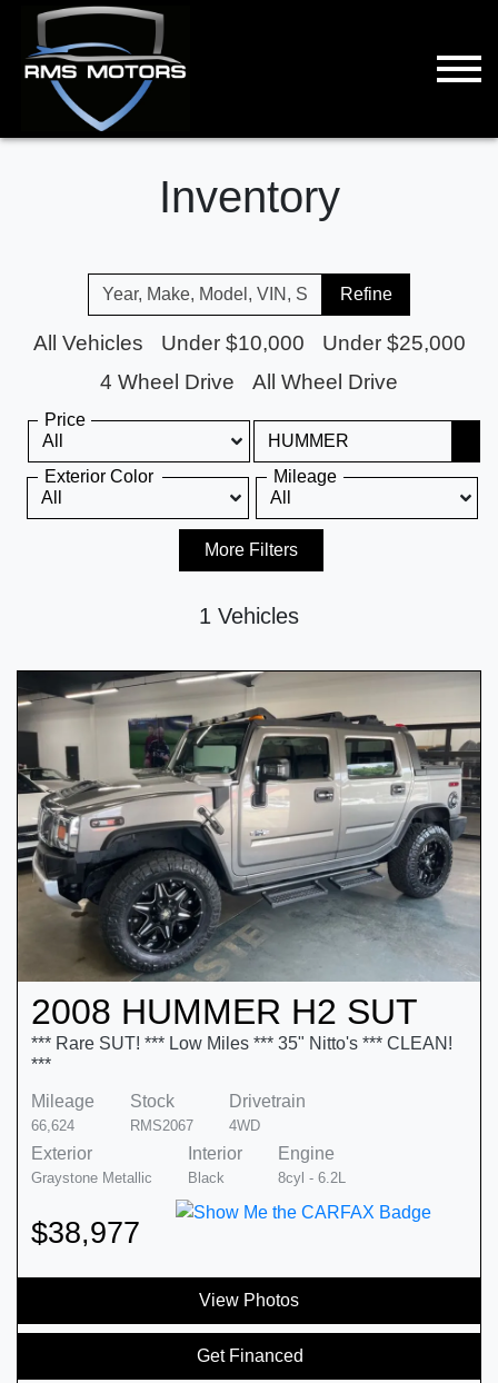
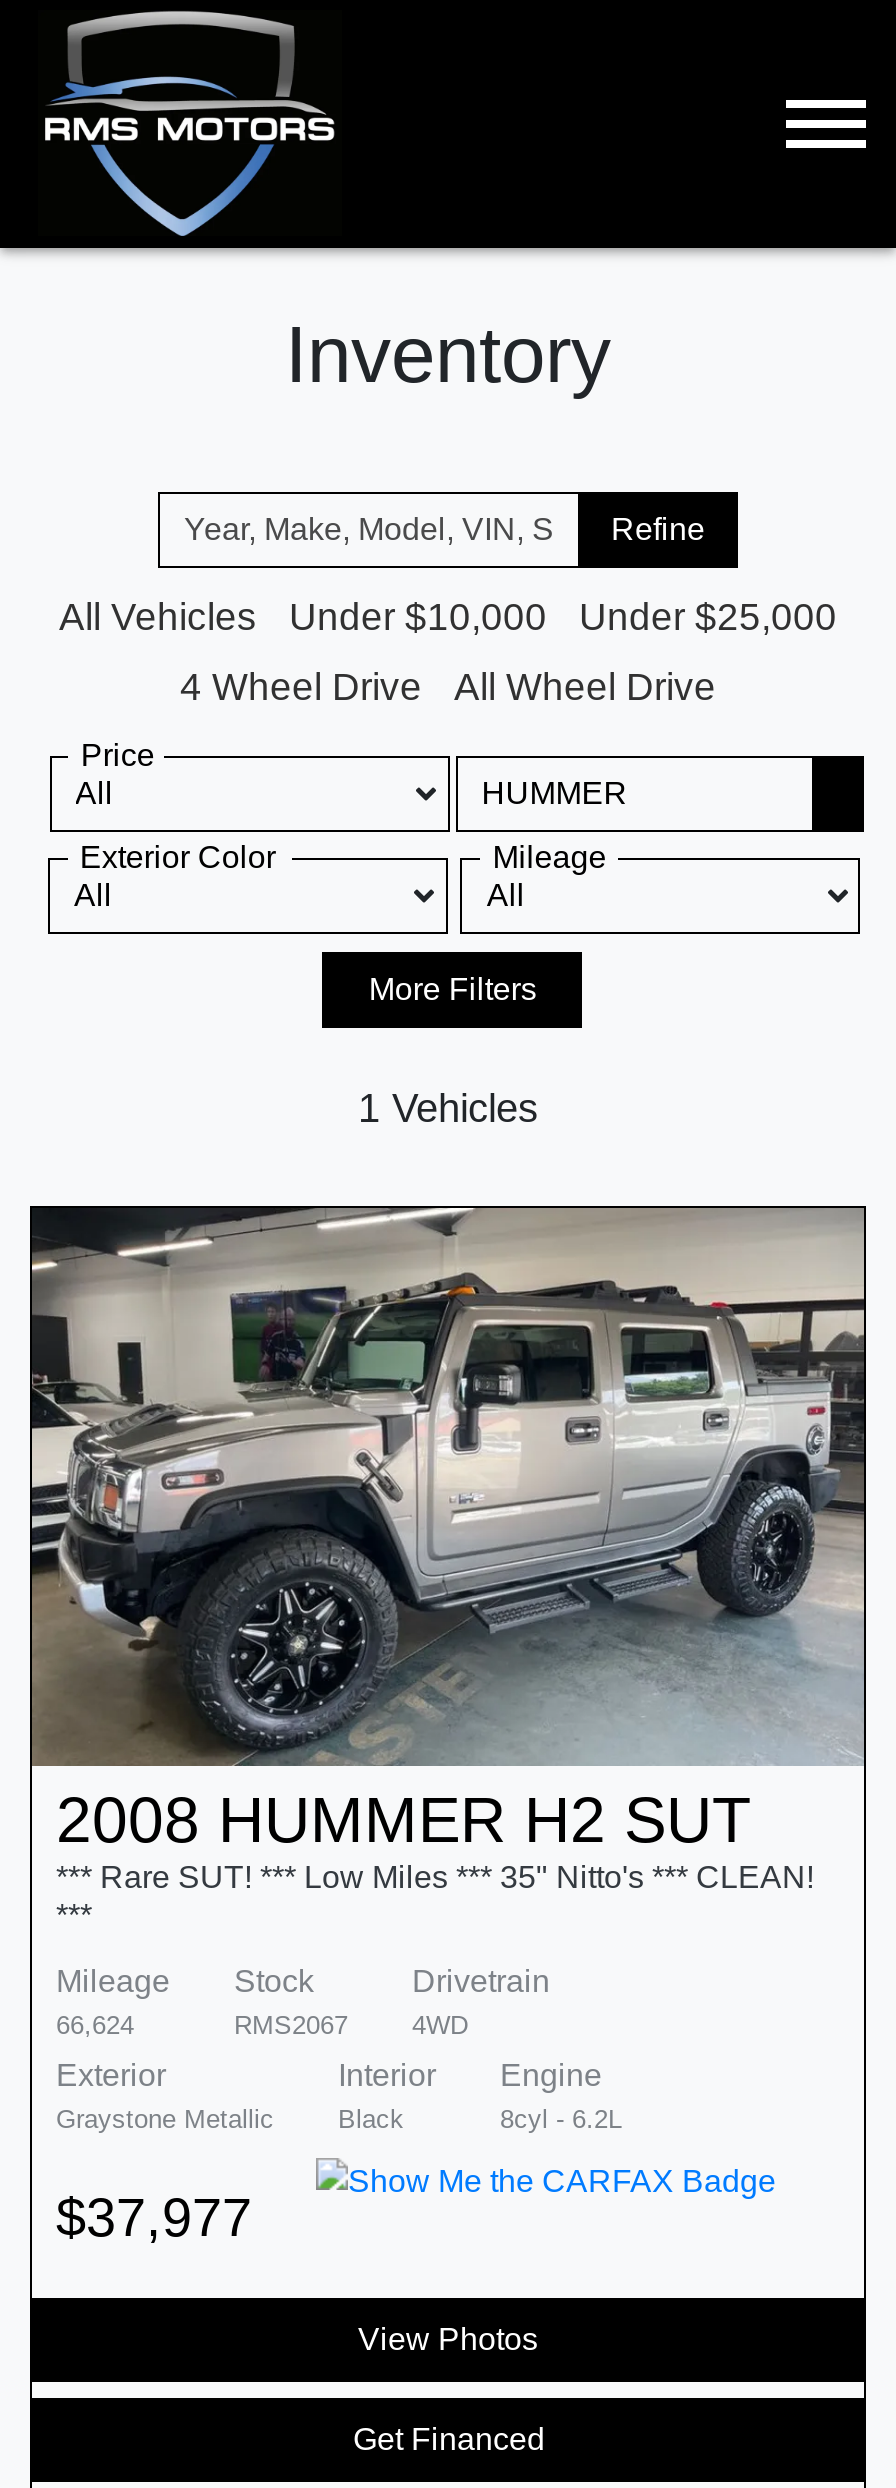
[31,1215,140,1249] $38,977 -> [56,2185,252,2247] $37,977

